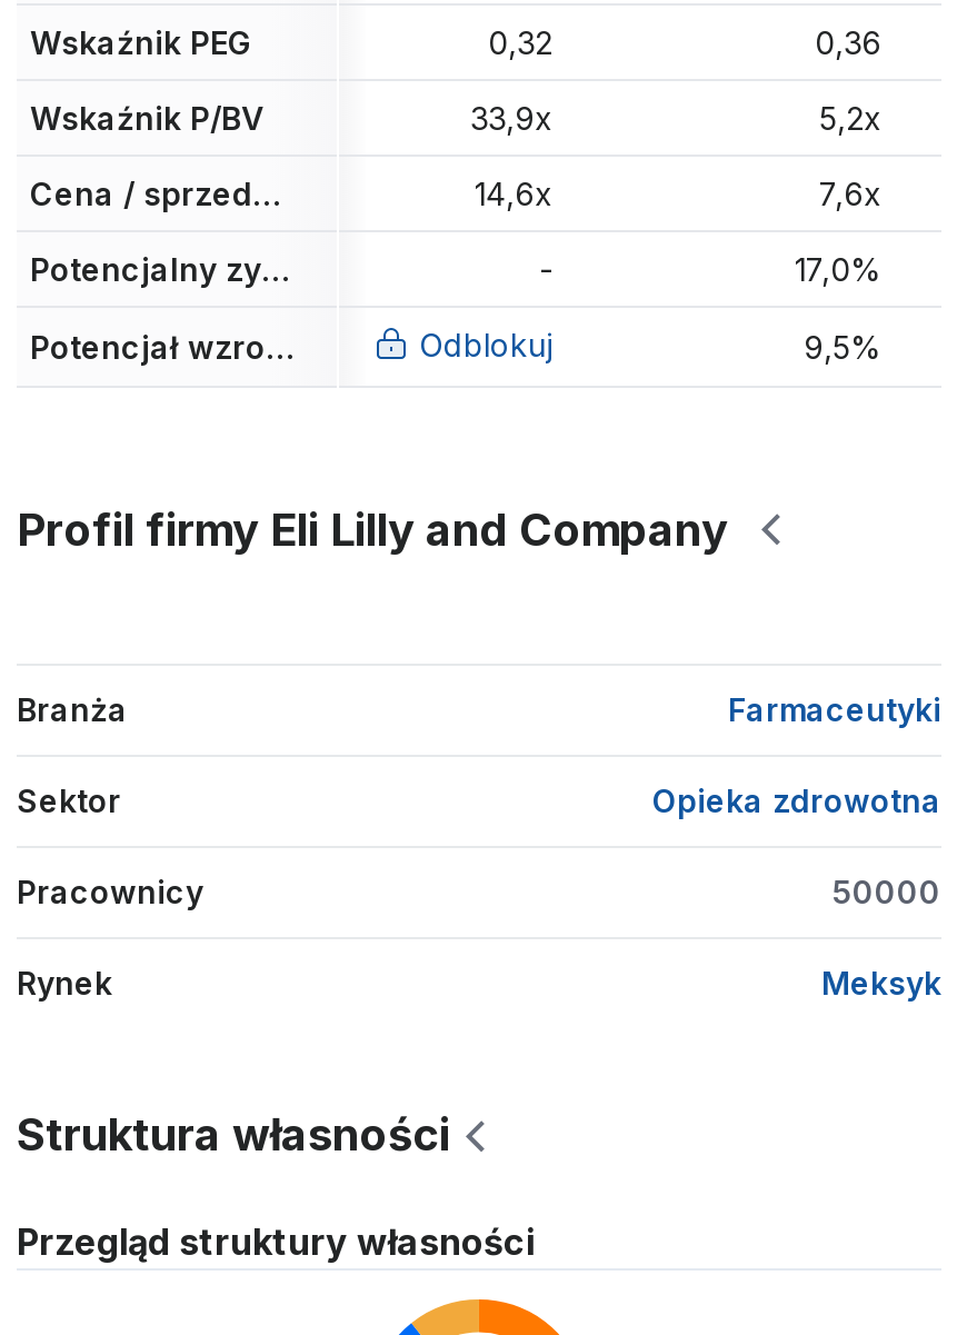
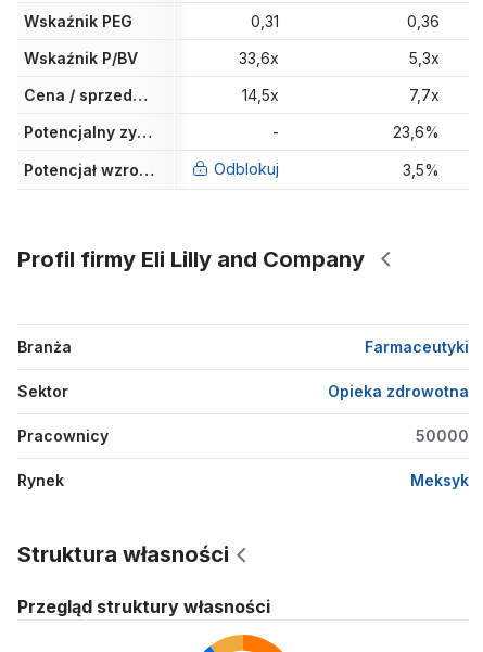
[488,23,552,61] 0,32 -> [251,12,279,30] 0,31
[470,98,881,136] 33,9x | 5,2x -> [239,49,440,67] 33,6x | 5,3x
[475,174,881,212] 14,6x | 7,6x -> [242,85,440,104] 14,5x | 7,7x
[795,250,881,287] 17,0% -> [393,122,440,141] 23,6%
[804,327,881,365] 9,5% -> [403,160,440,179] 3,5%

